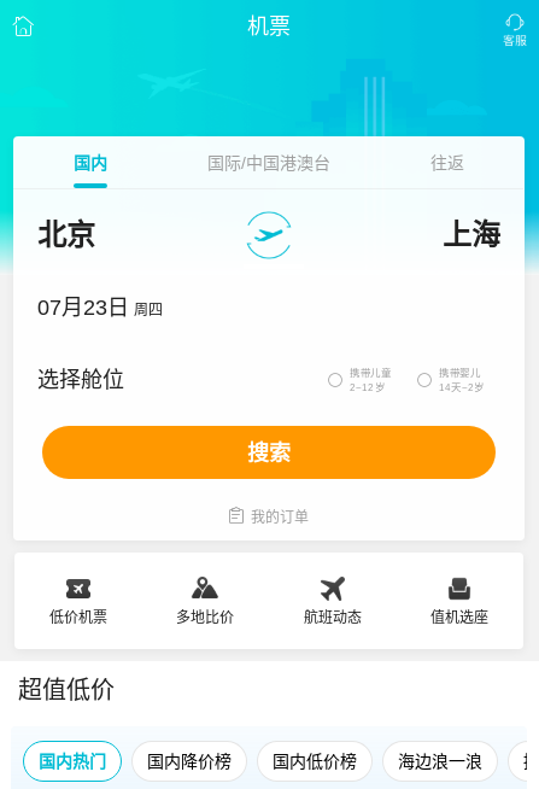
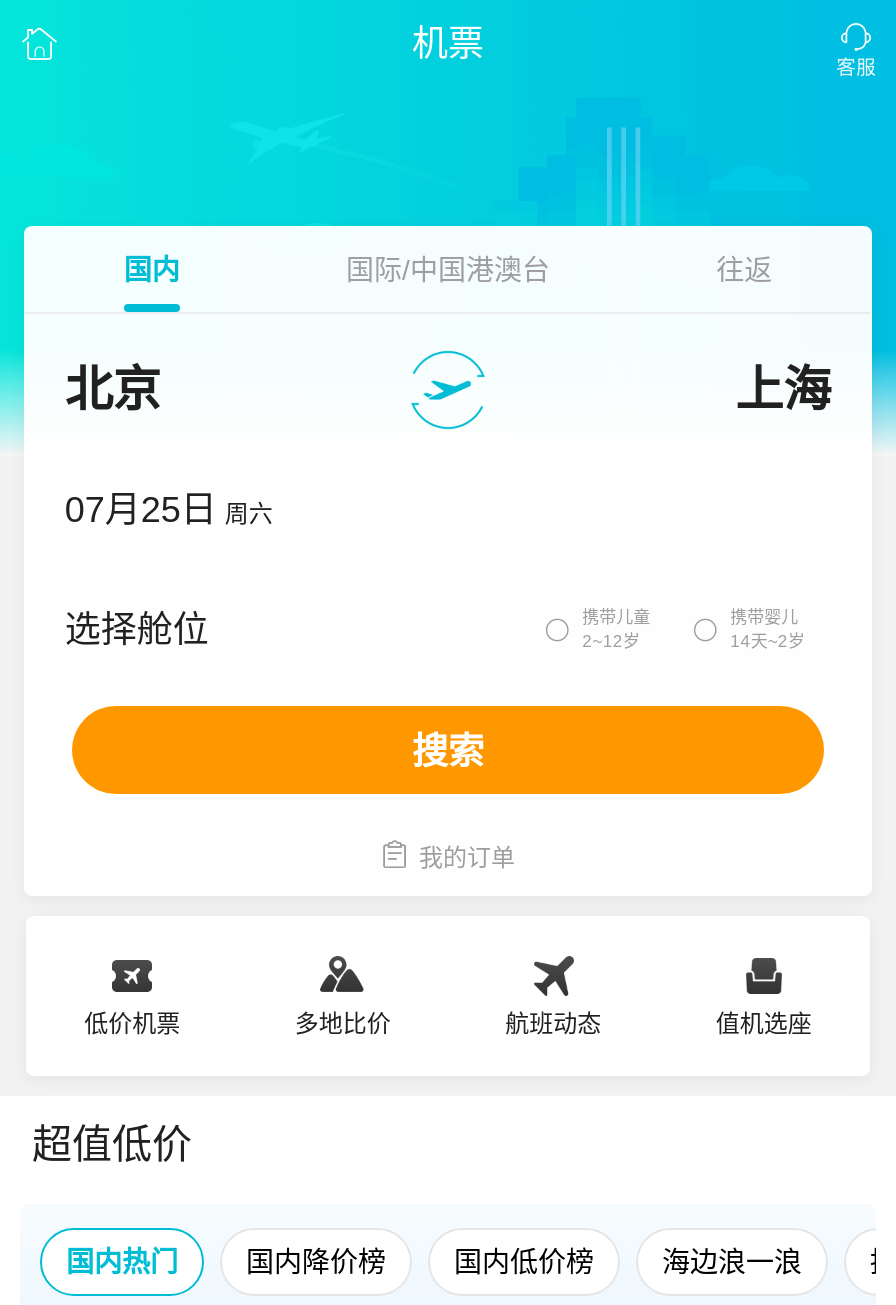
[38,296,163,320] 07月23日 周四 -> [65,490,273,530] 07月25日 周六

